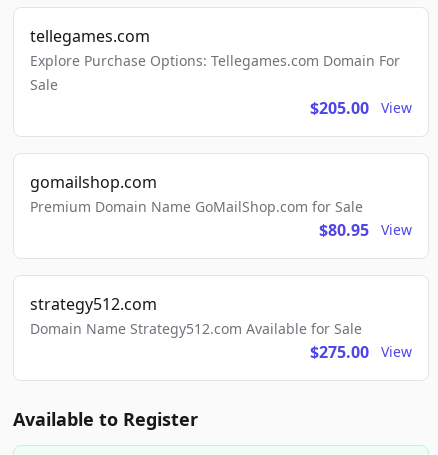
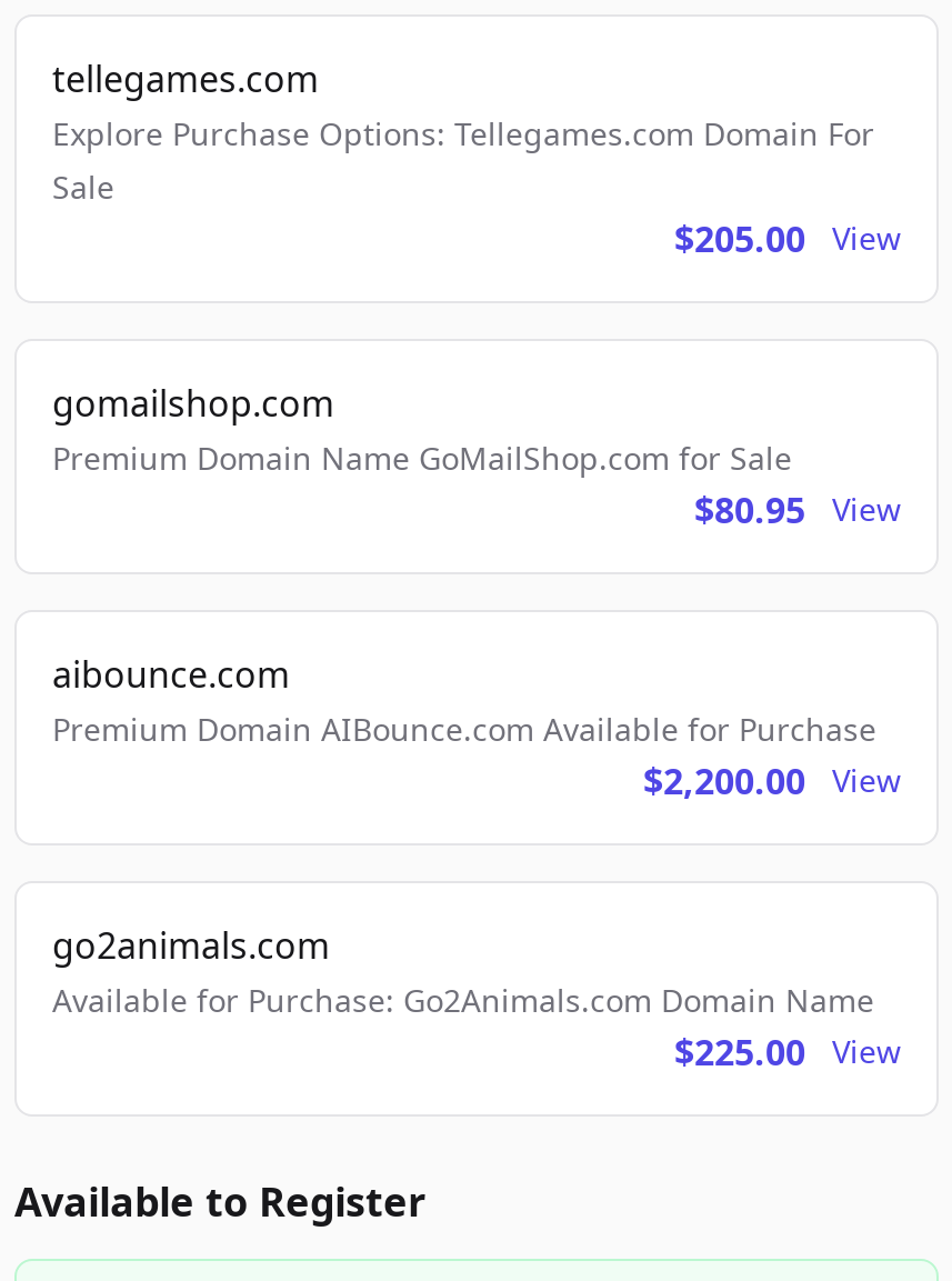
[30,293,369,363] strategy512.com | Domain Name Strategy512.com Available for Sale | $275.00 -> [52,650,901,1077] aibounce.com | Premium Domain AIBounce.com Available for Purchase | $2,200.00 | View | go2animals.com | Available for Purchase: Go2Animals.com Domain Name | $225.00

